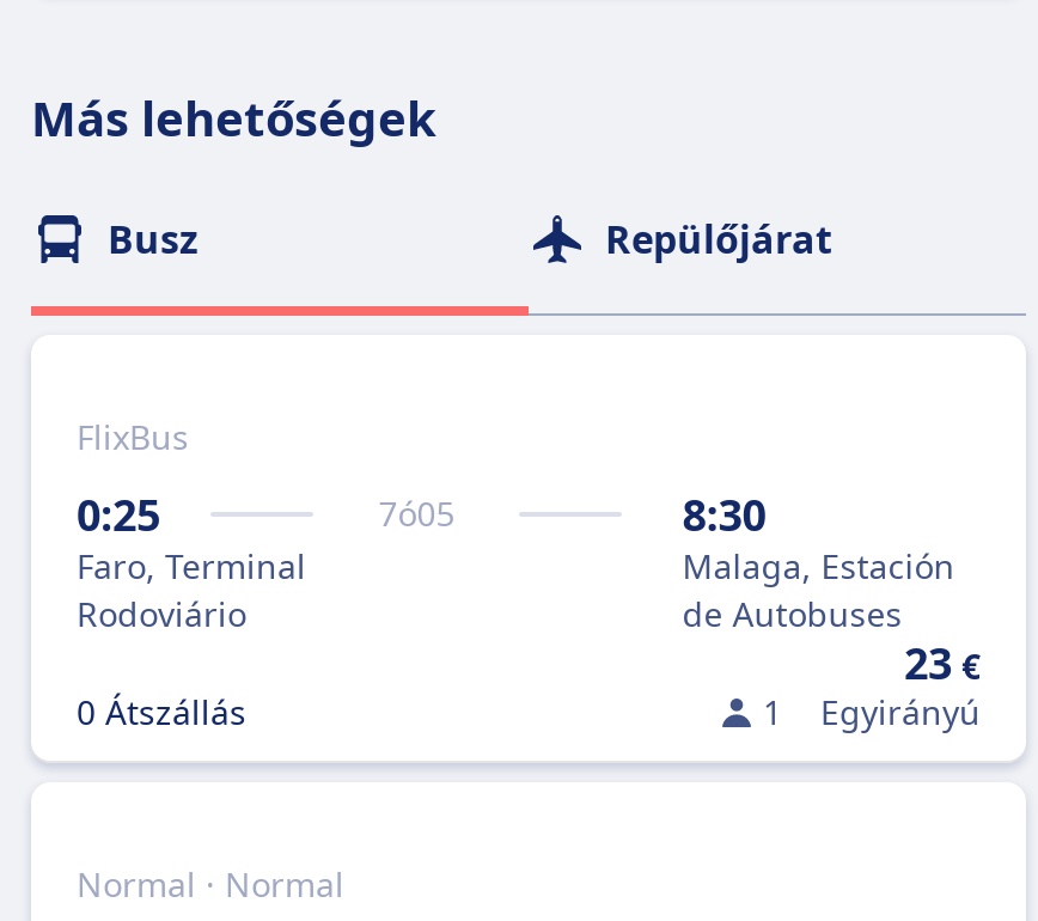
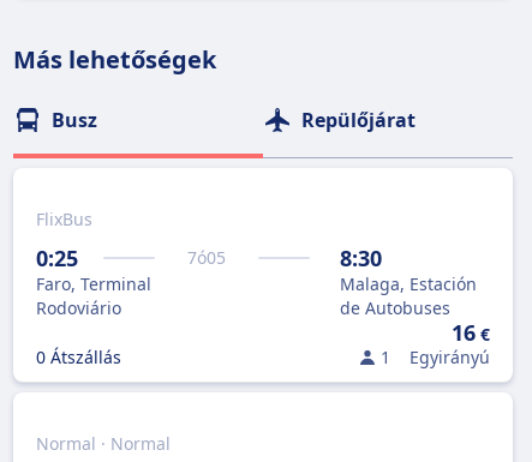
[904,634,981,691] 23 € -> [452,318,490,347] 16 €

